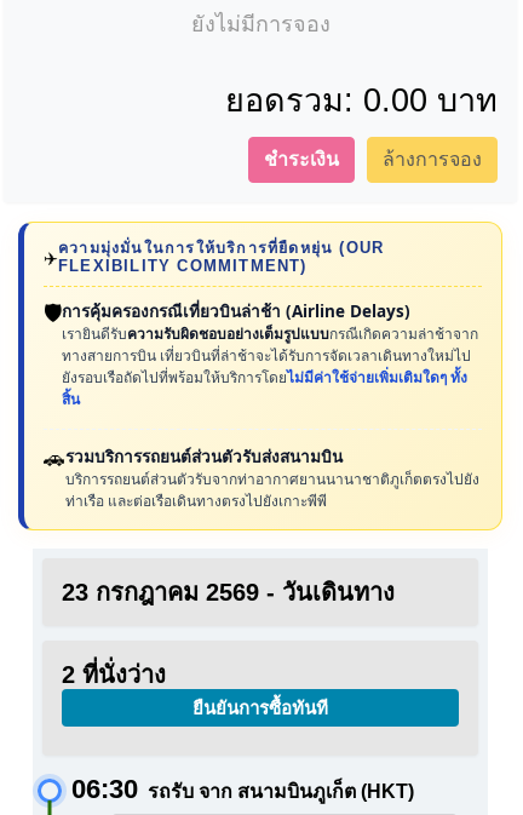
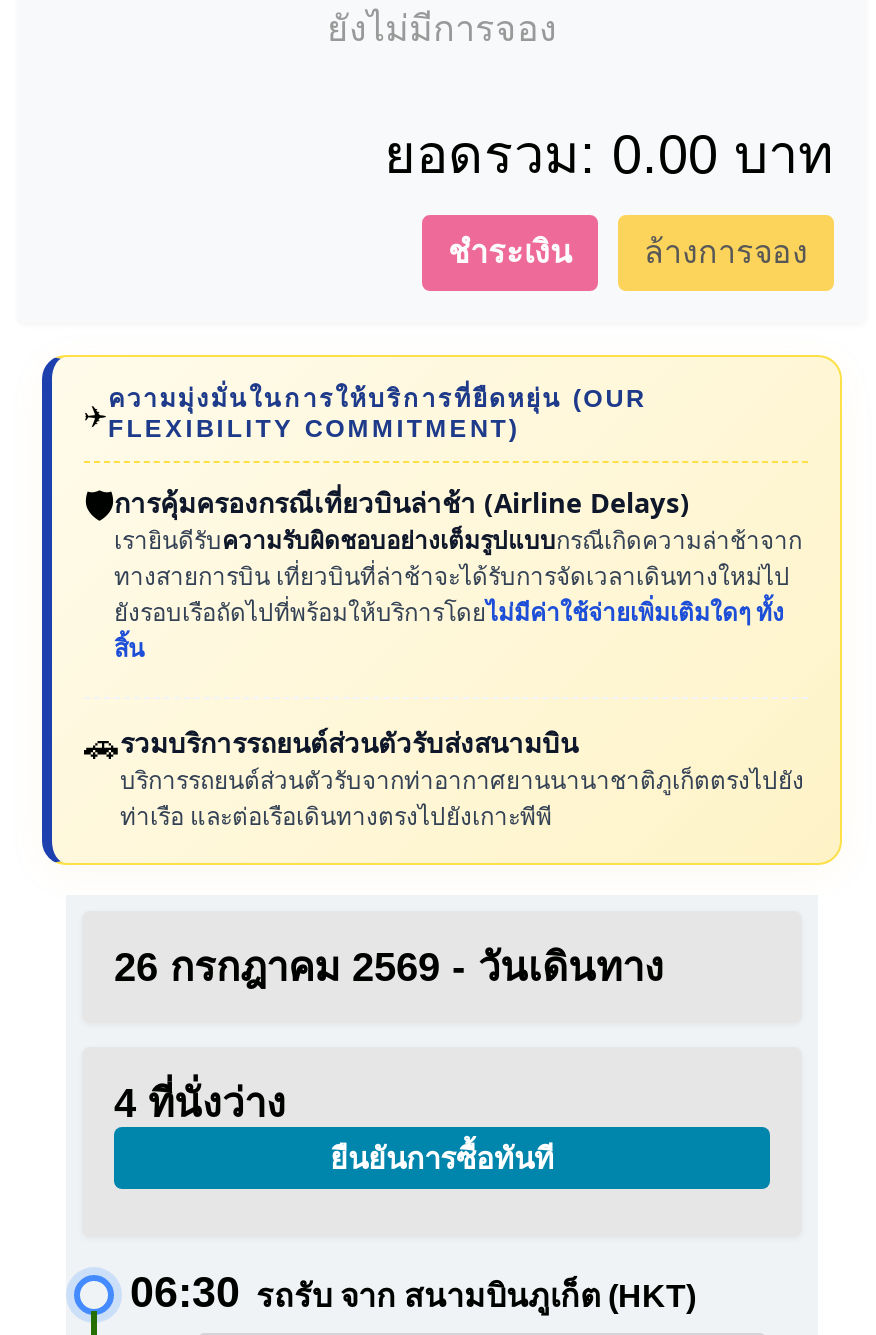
[62,579,395,605] 23 กรกฎาคม 2569 - วันเดินทาง -> [114,945,664,989] 26 กรกฎาคม 2569 - วันเดินทาง
[62,661,166,688] 2 ที่นั่งว่าง -> [114,1081,286,1125] 4 ที่นั่งว่าง

